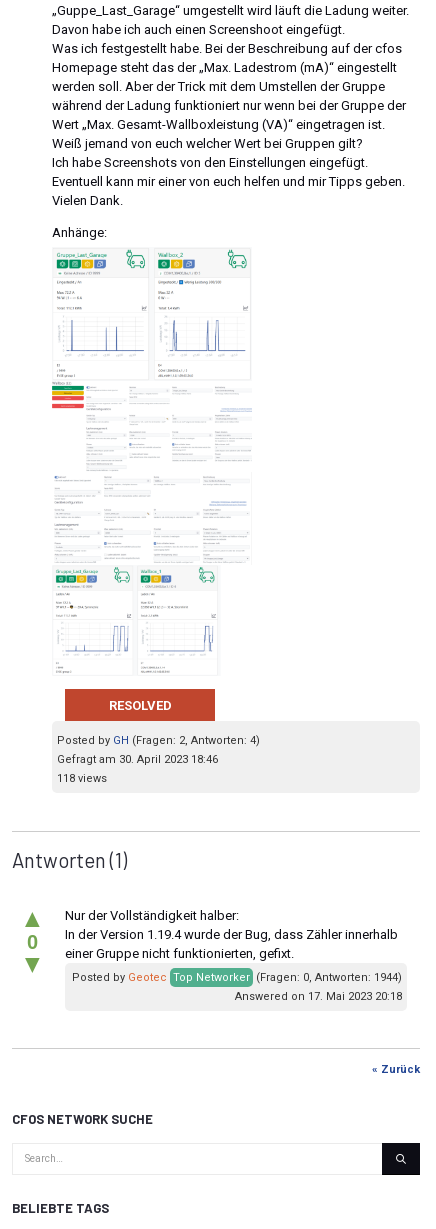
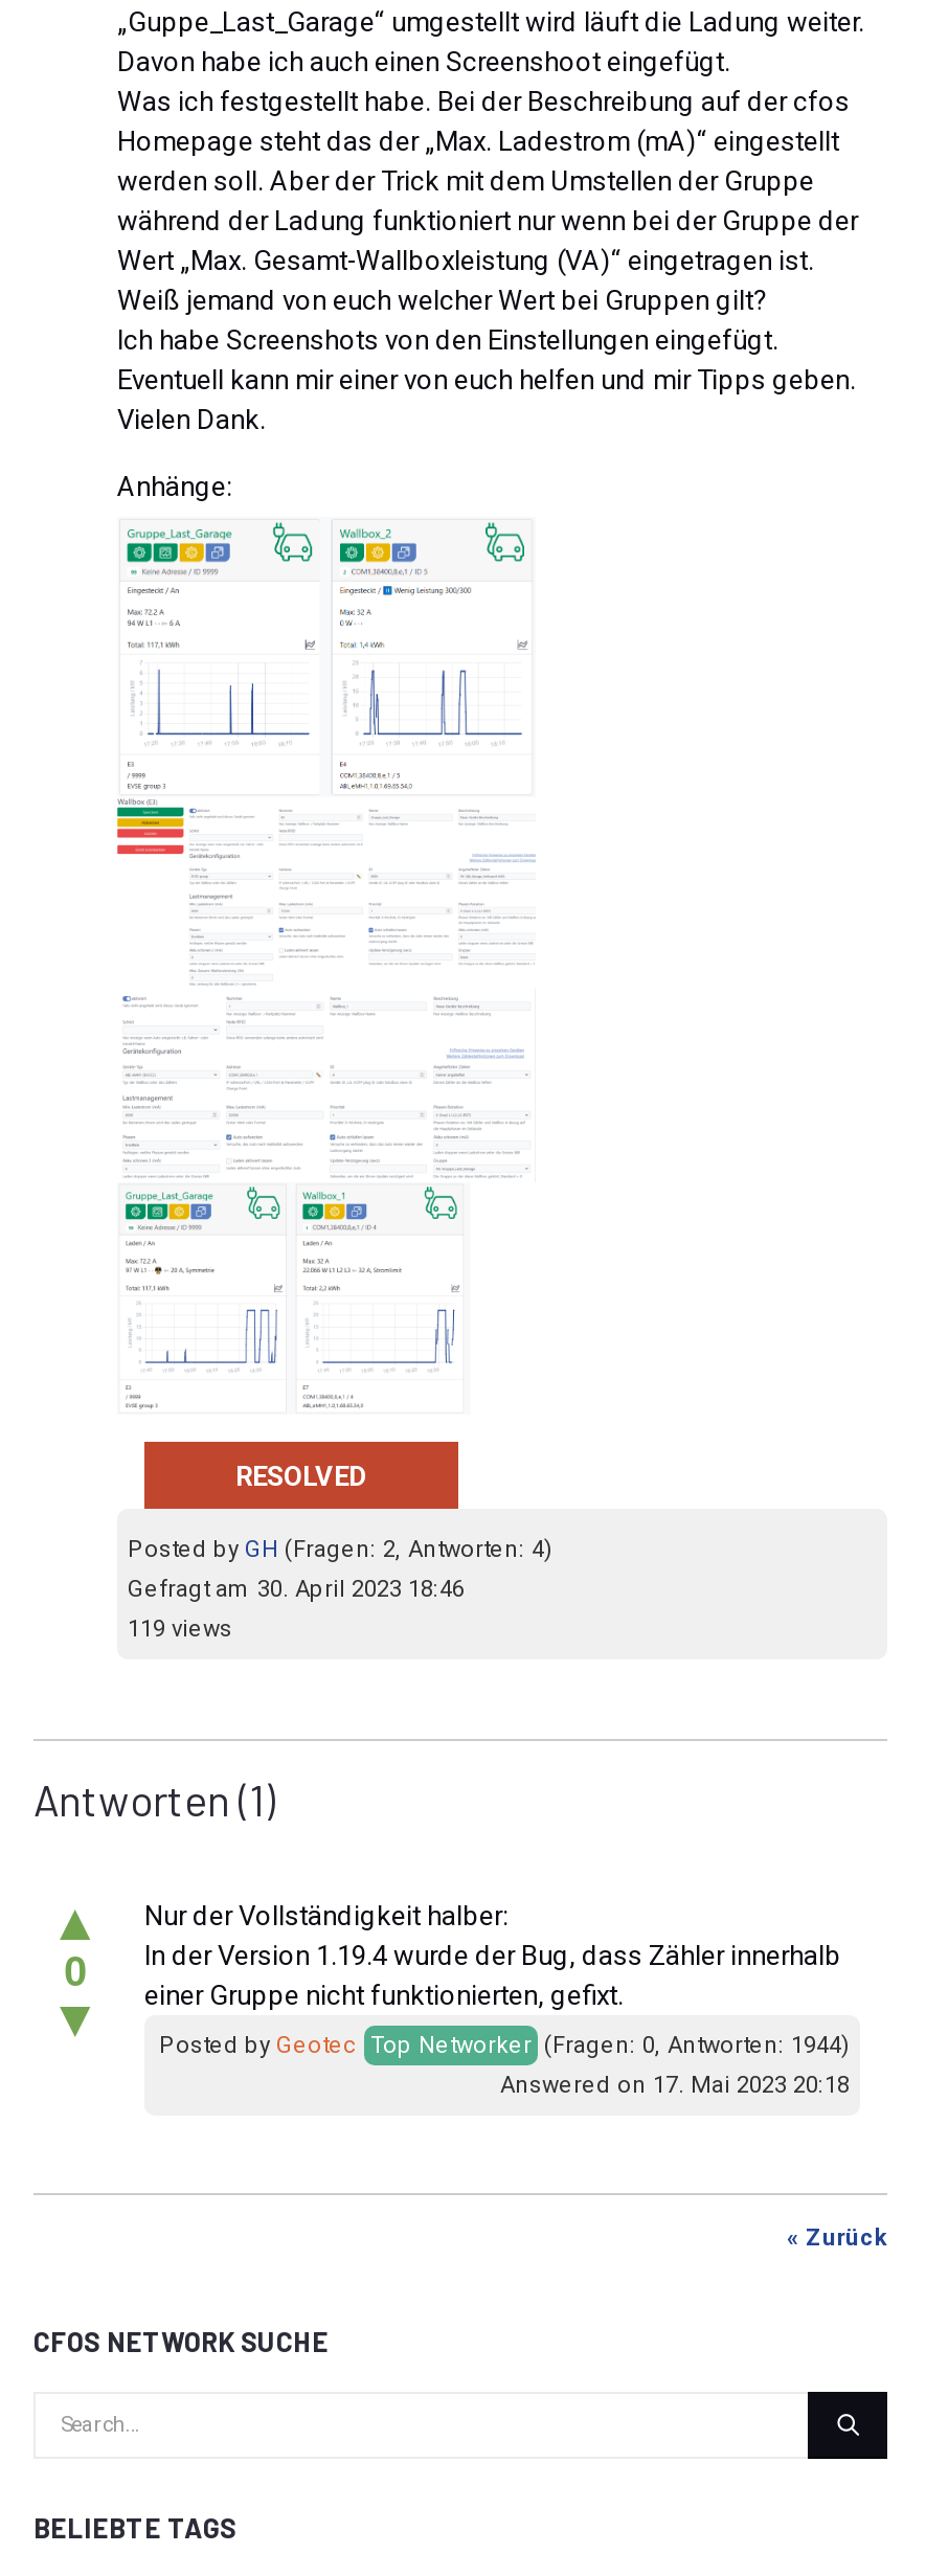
[57,772,107,785] 118 views -> [128,1616,232,1643] 119 views

